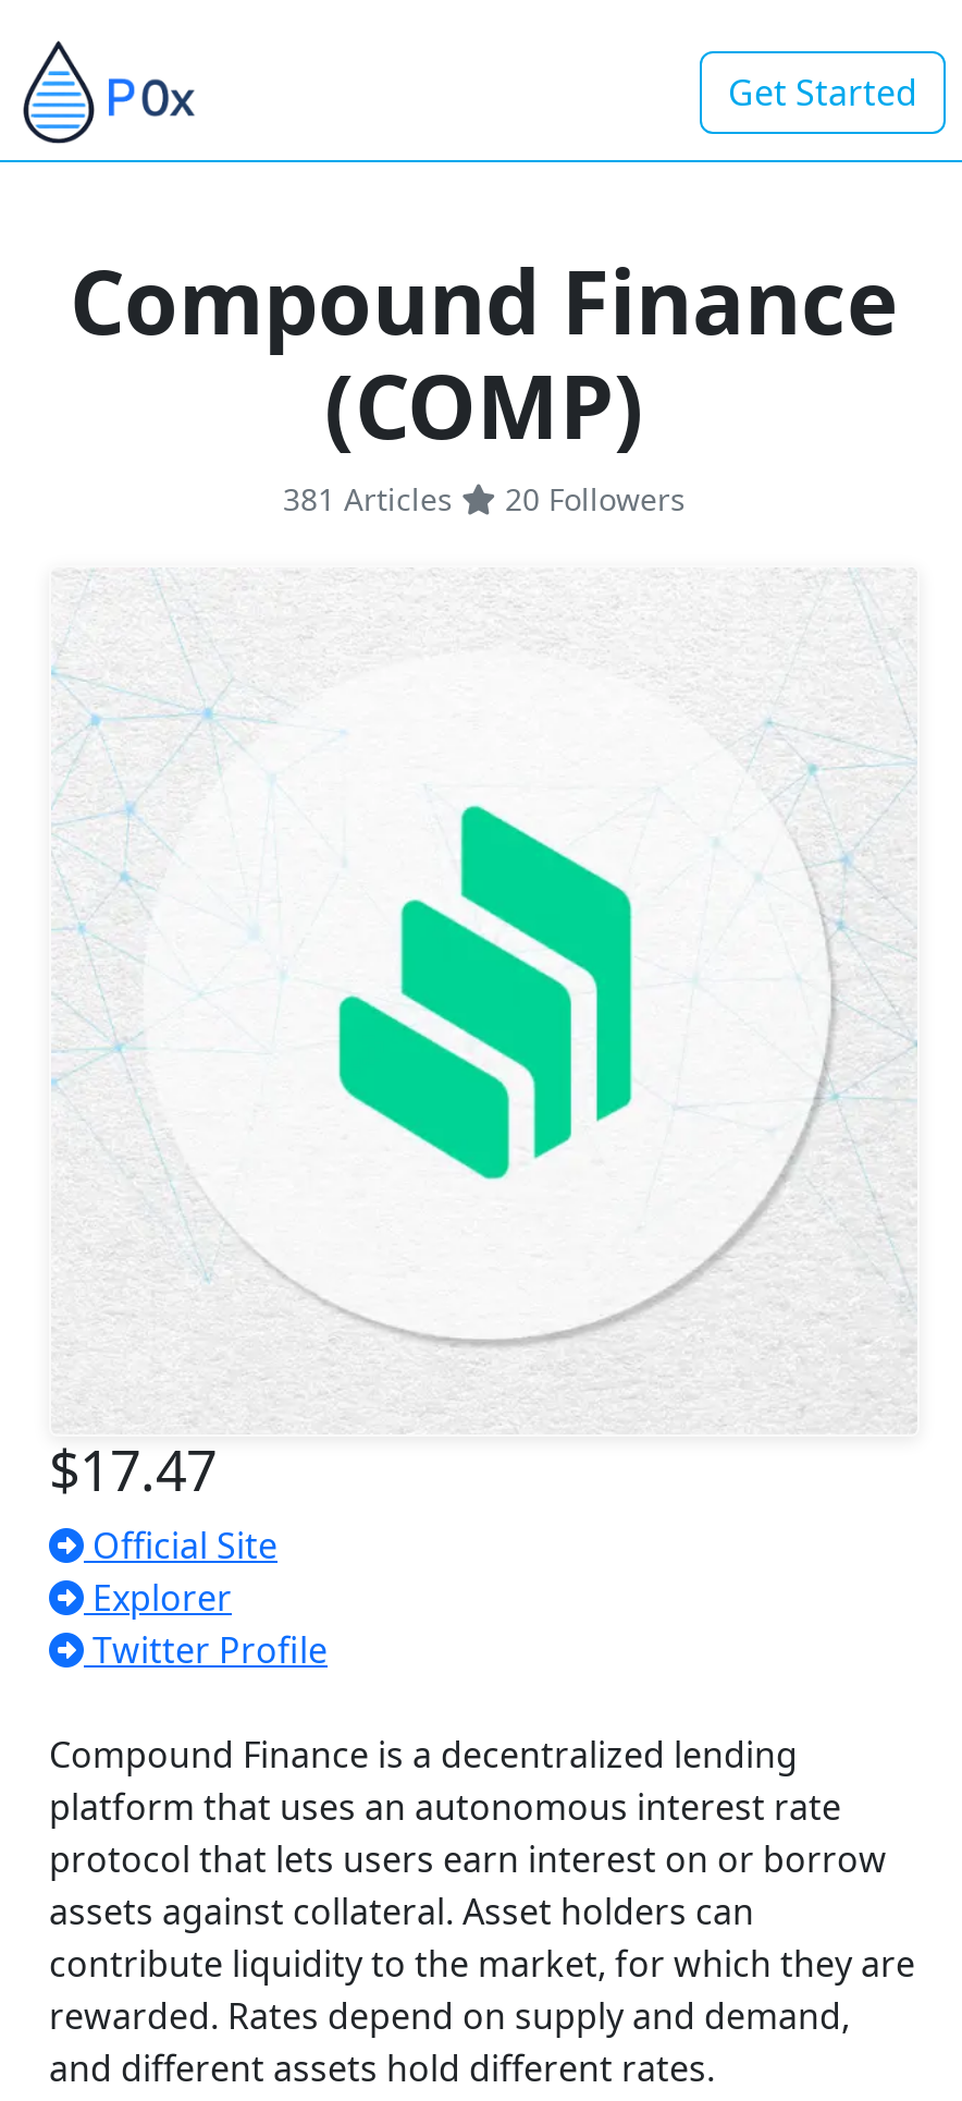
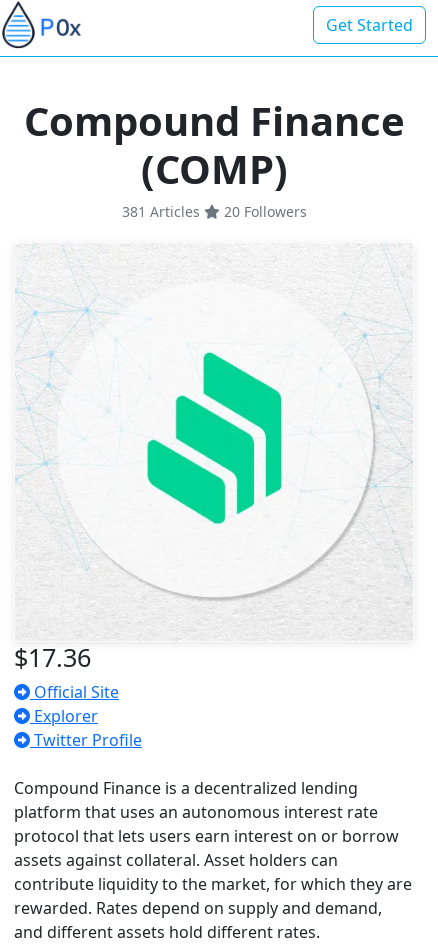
[49,1431,217,1505] $17.47 -> [14,640,91,674] $17.36

